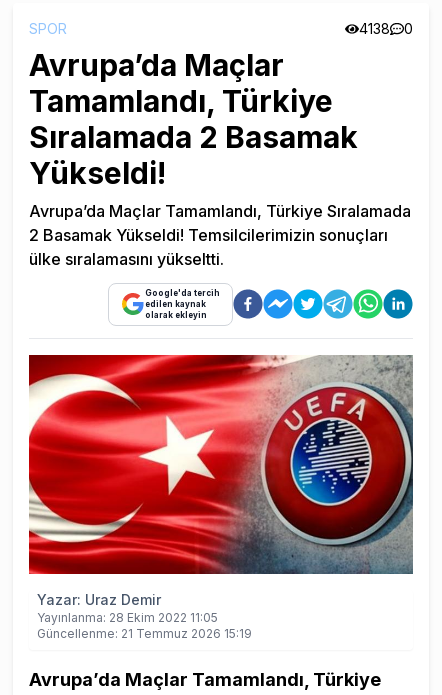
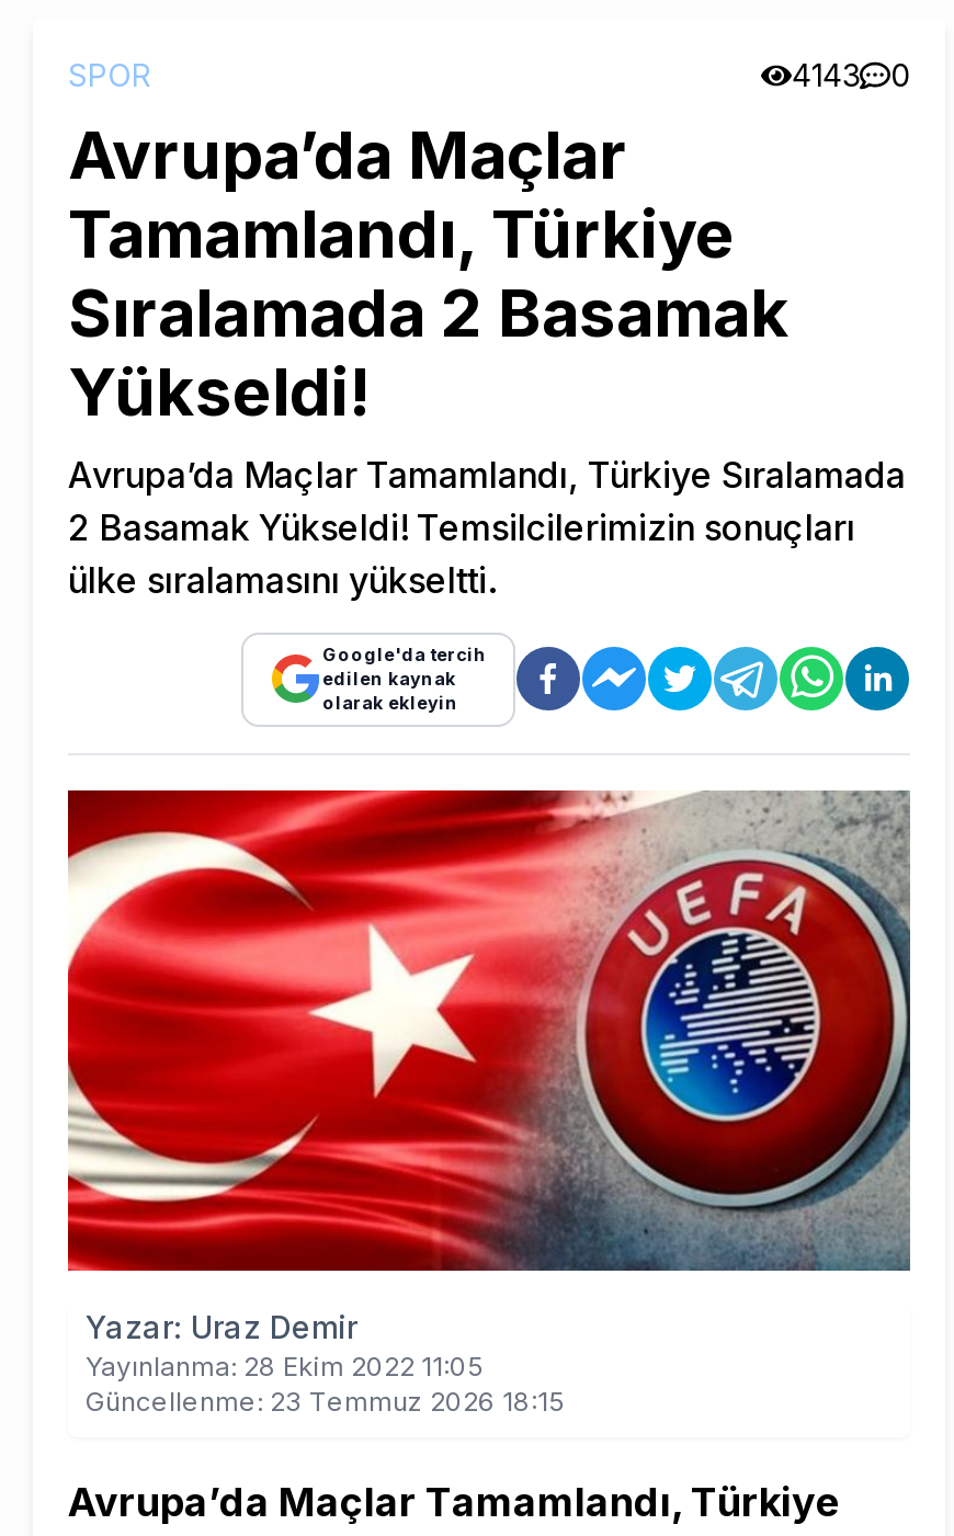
[359,20,413,37] 4138 0 -> [792,55,910,92] 4143 0
[37,626,252,641] Güncellenme: 21 Temmuz 2026 15:19 -> [86,1385,564,1418] Güncellenme: 23 Temmuz 2026 18:15

